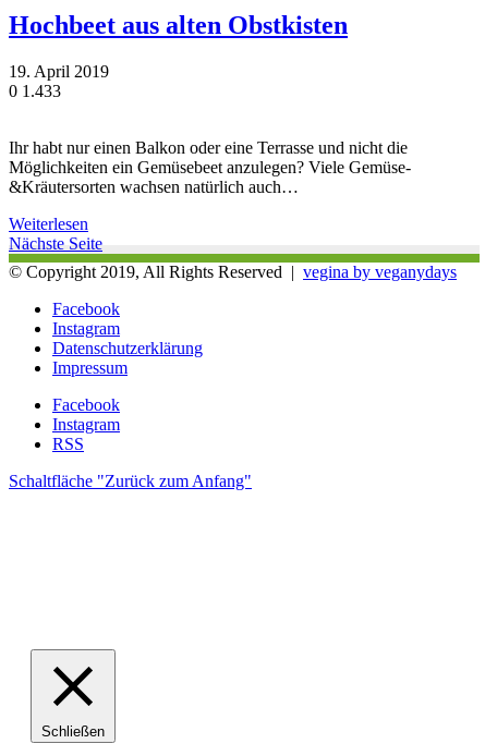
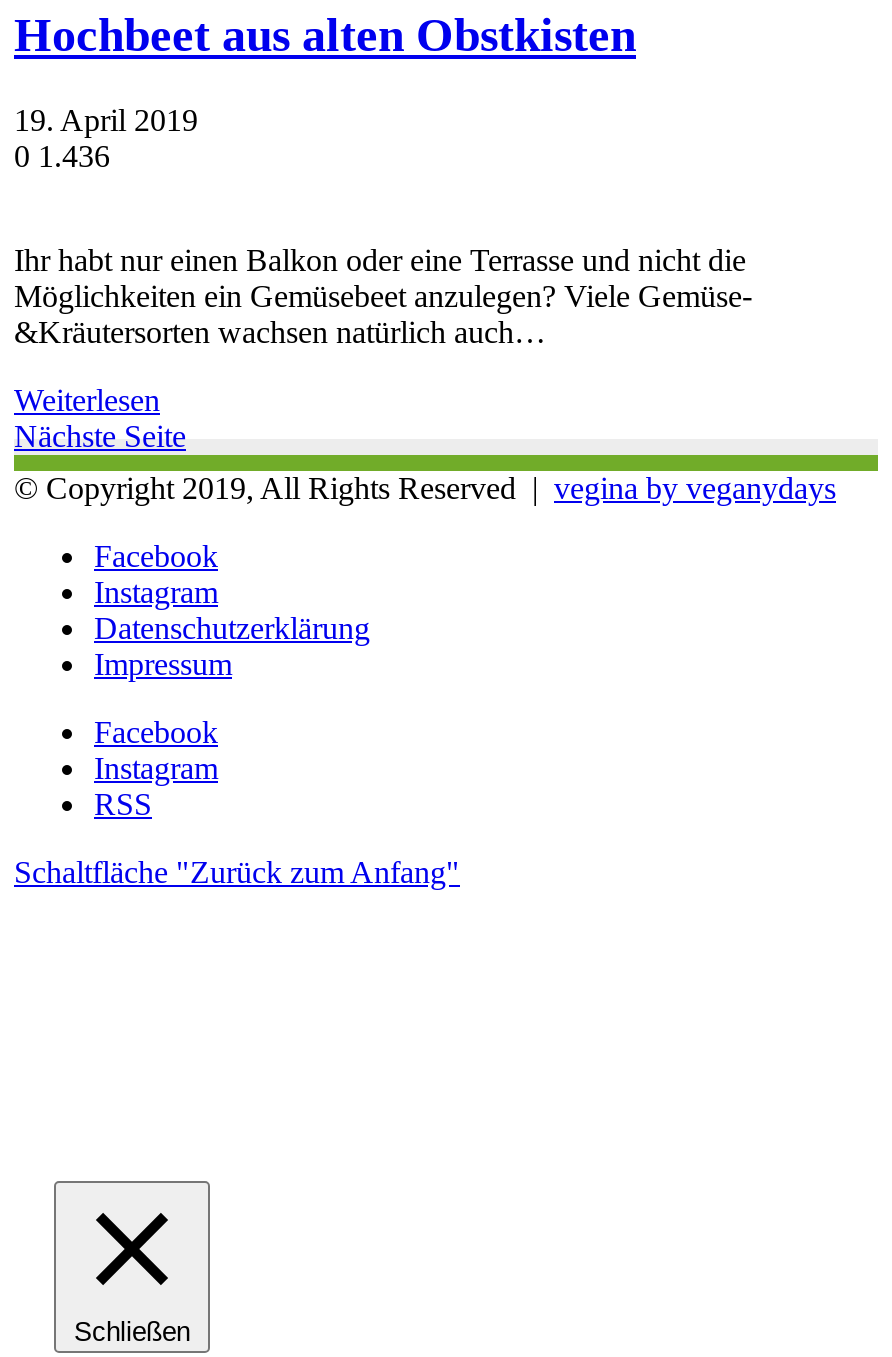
[9,82,61,100] 0 1.433 -> [14,139,110,173] 0 1.436

